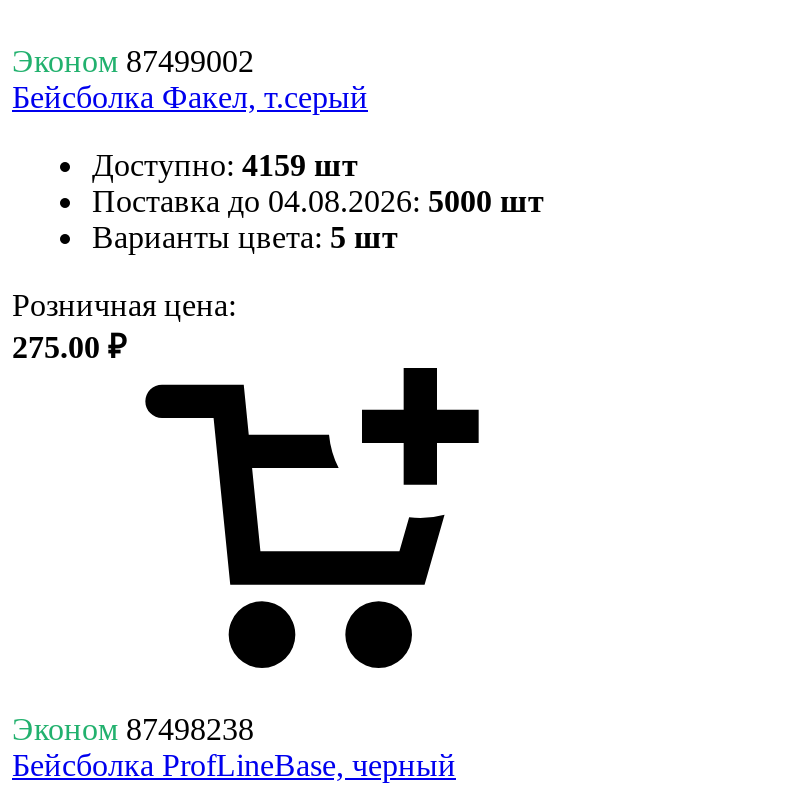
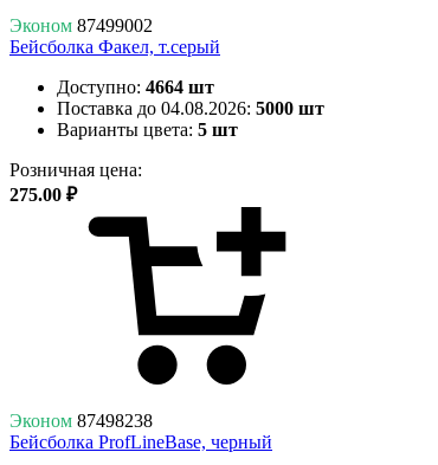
[92,147,358,181] Доступно: 4159 шт -> [57,76,214,97] Доступно: 4664 шт

